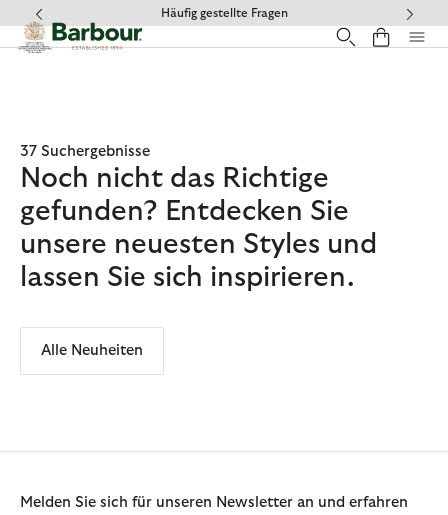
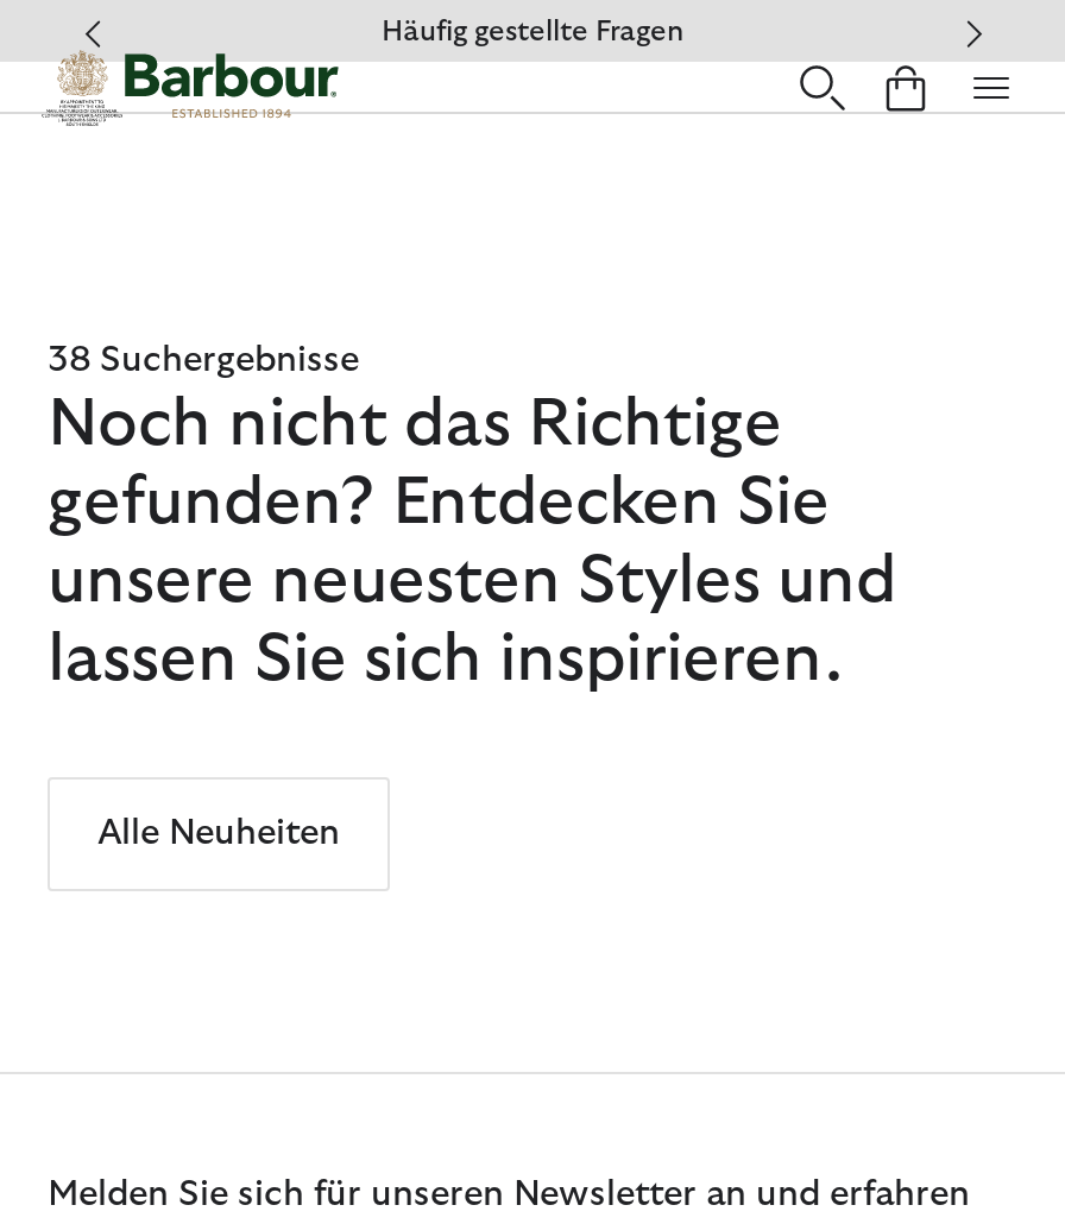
[20,143,150,158] 37 Suchergebnisse -> [48,341,359,377] 38 Suchergebnisse

